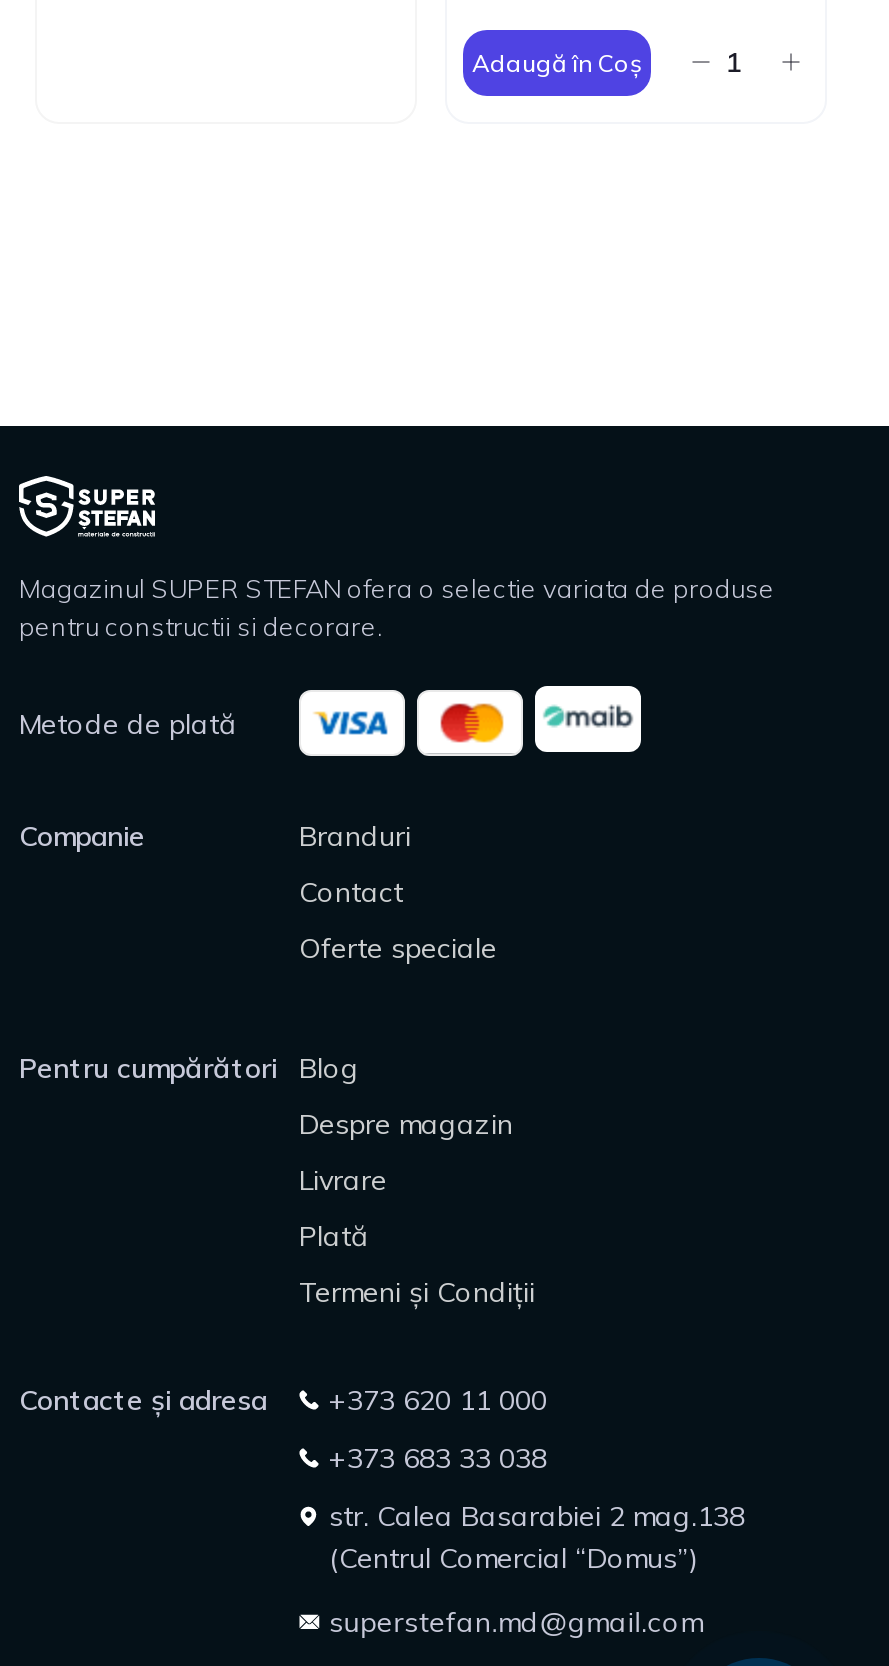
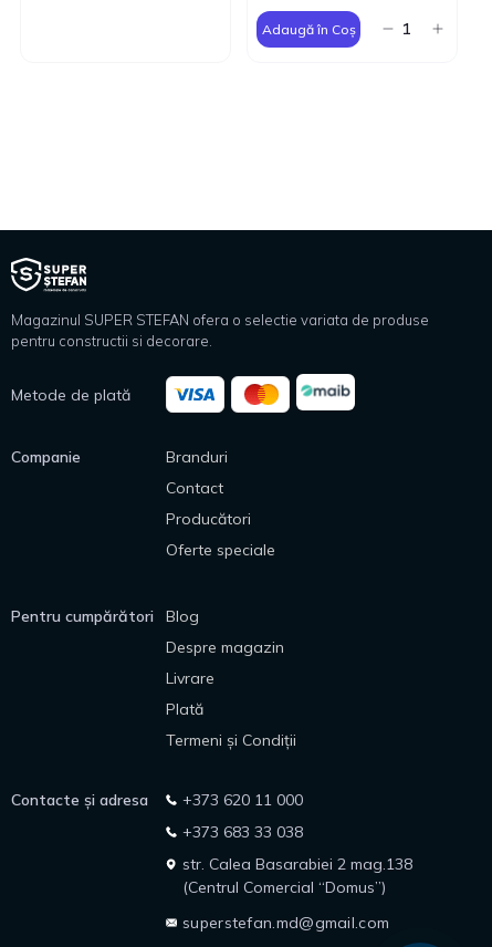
none -> [166,509,251,529] Producători

